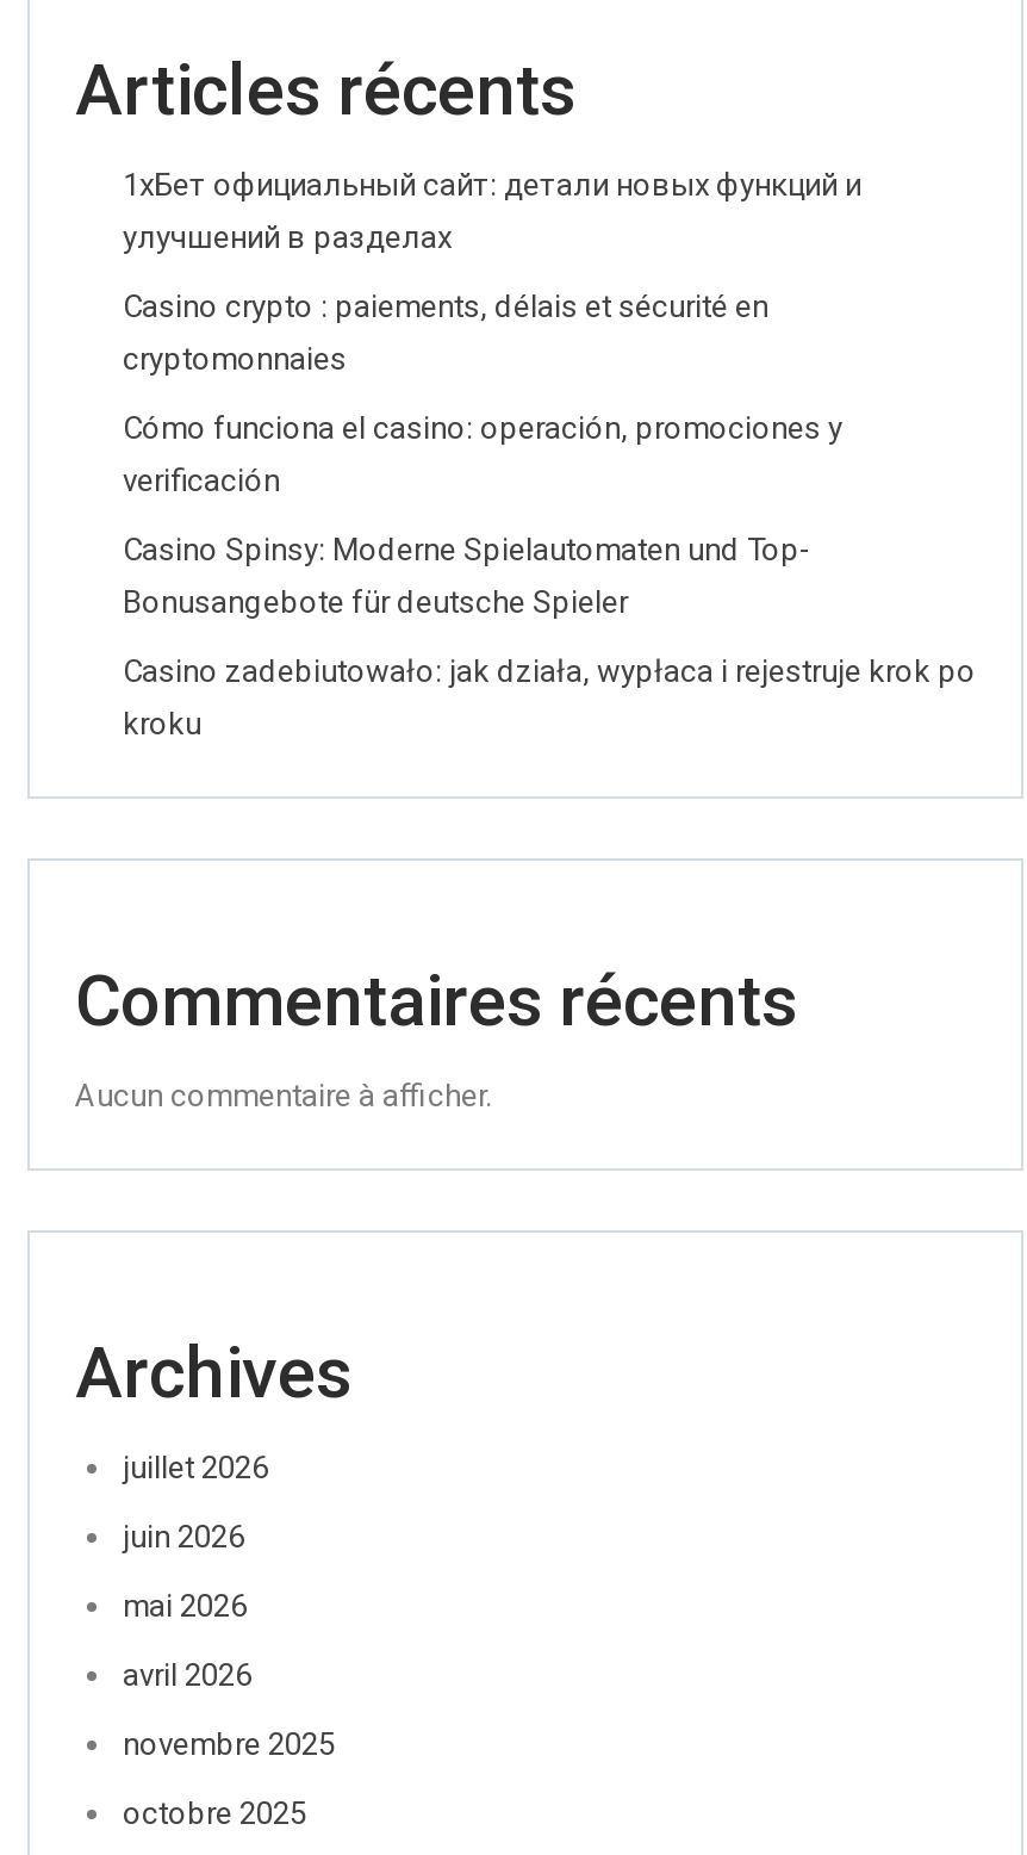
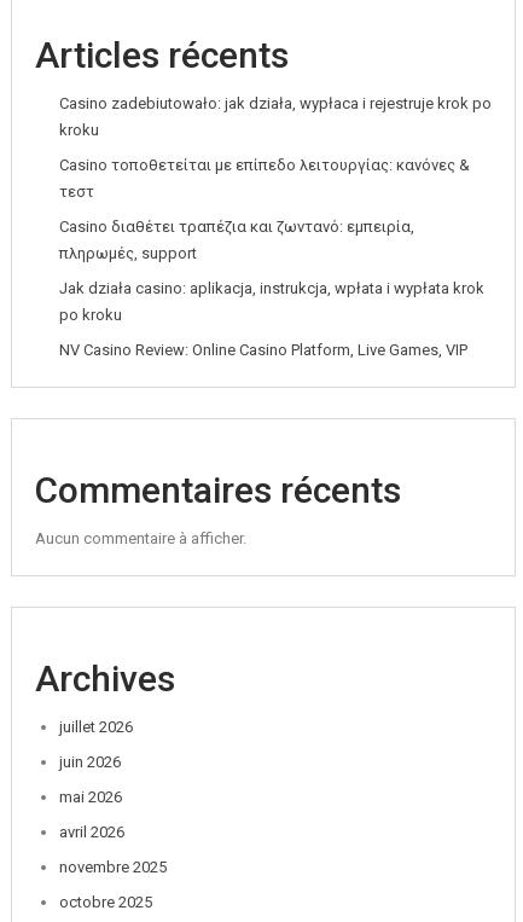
[123,166,861,619] 1хБет официальный сайт: детали новых функций и | улучшений в разделах | Casino crypto : paiements, délais et sécurité en | cryptomonnaies | Cómo funciona el casino: operación, promociones y | verificación | Casino Spinsy: Moderne Spielautomaten und Top- | Bonusangebote für deutsche Spieler -> none
moved [123,653,976,741] -> [59,94,492,139]: Casino zadebiutowało: jak działa, wypłaca i rejestruje krok po | kroku
none -> [59,156,484,359] Casino τοποθετείται με επίπεδο λειτουργίας: κανόνες & | τεστ | Casino διαθέτει τραπέζια και ζωντανό: εμπειρία, | πληρωμές, support | Jak działa casino: aplikacja, instrukcja, wpłata i wypłata krok | po kroku | NV Casino Review: Online Casino Platform, Live Games, VIP

